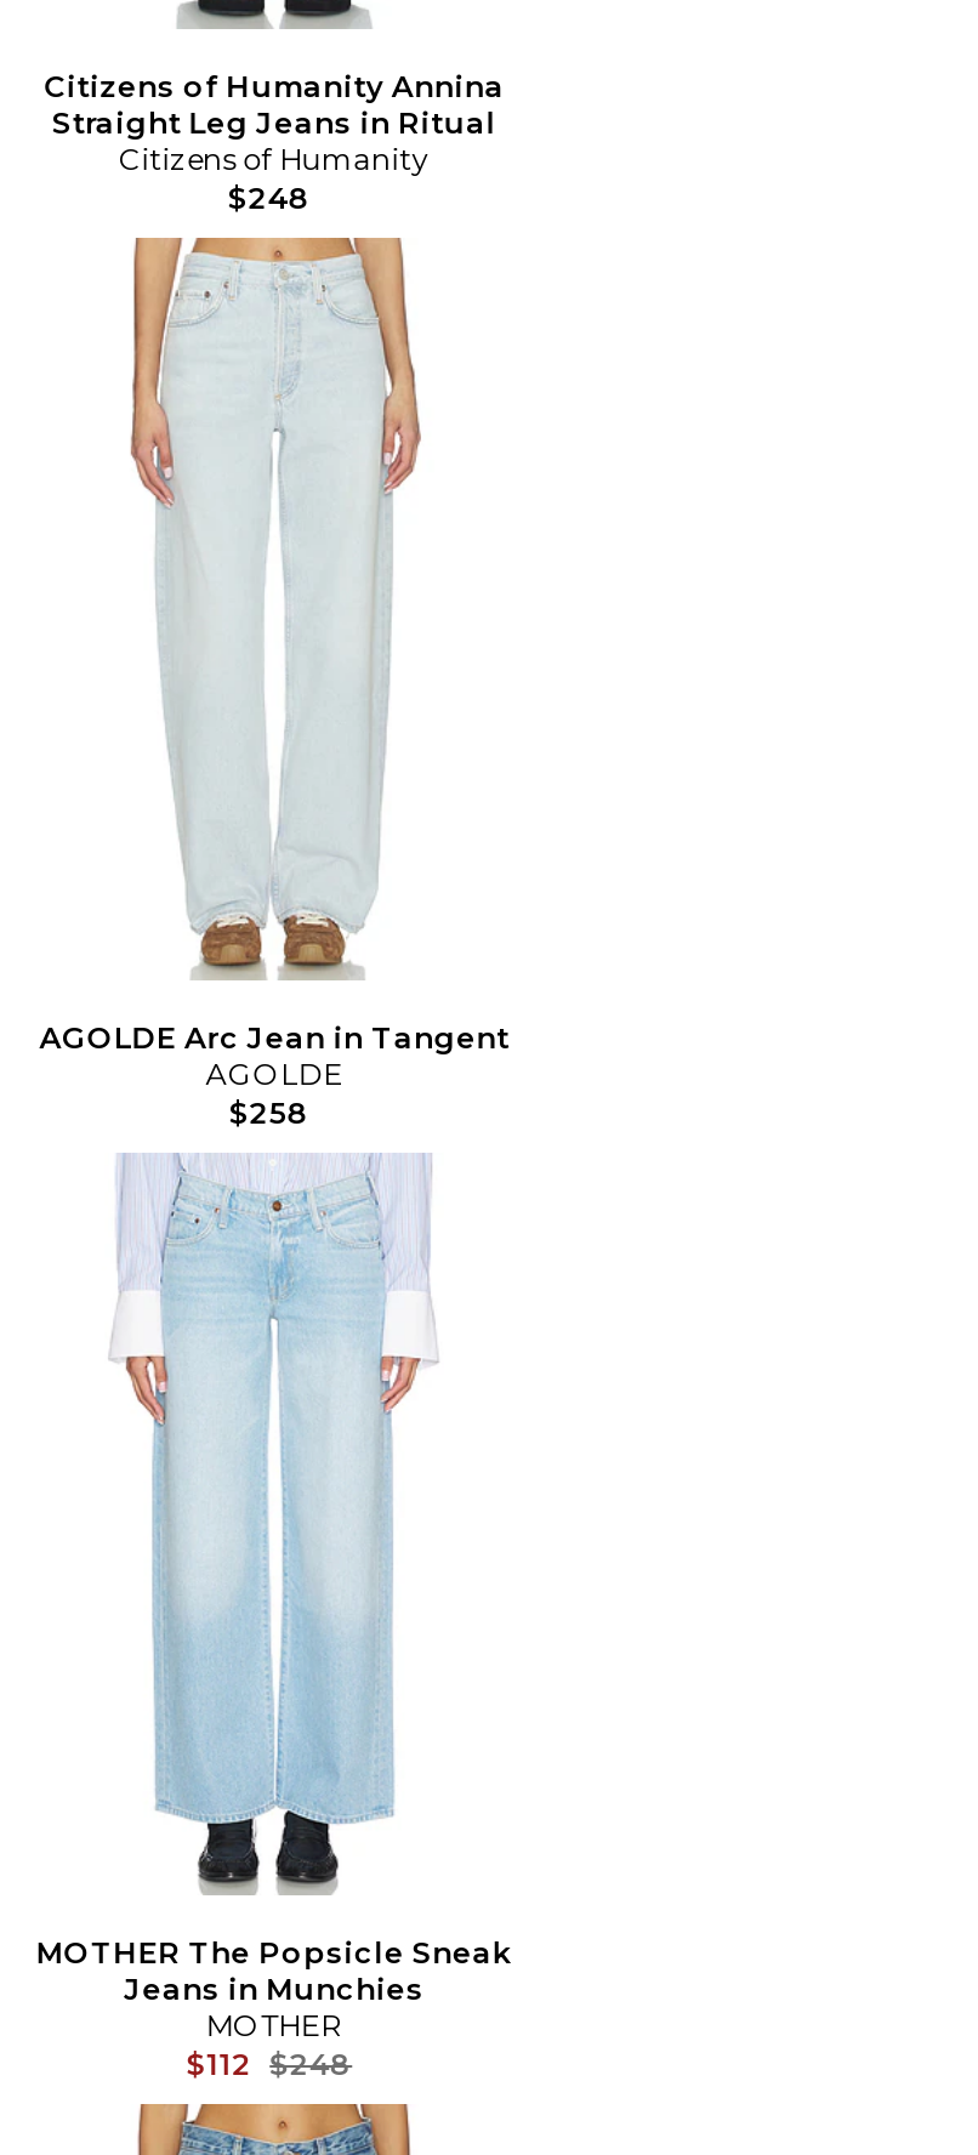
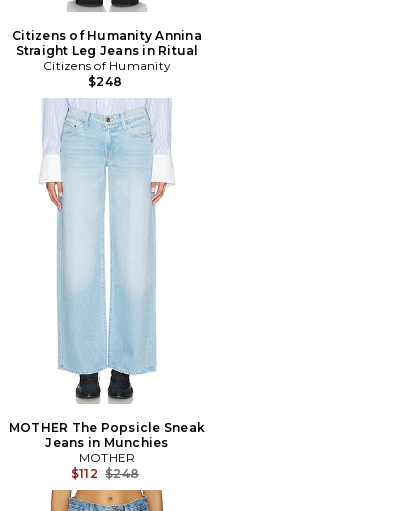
[39,235,509,1131] [image] | AGOLDE Arc Jean in Tangent | AGOLDE | $258 -> none

